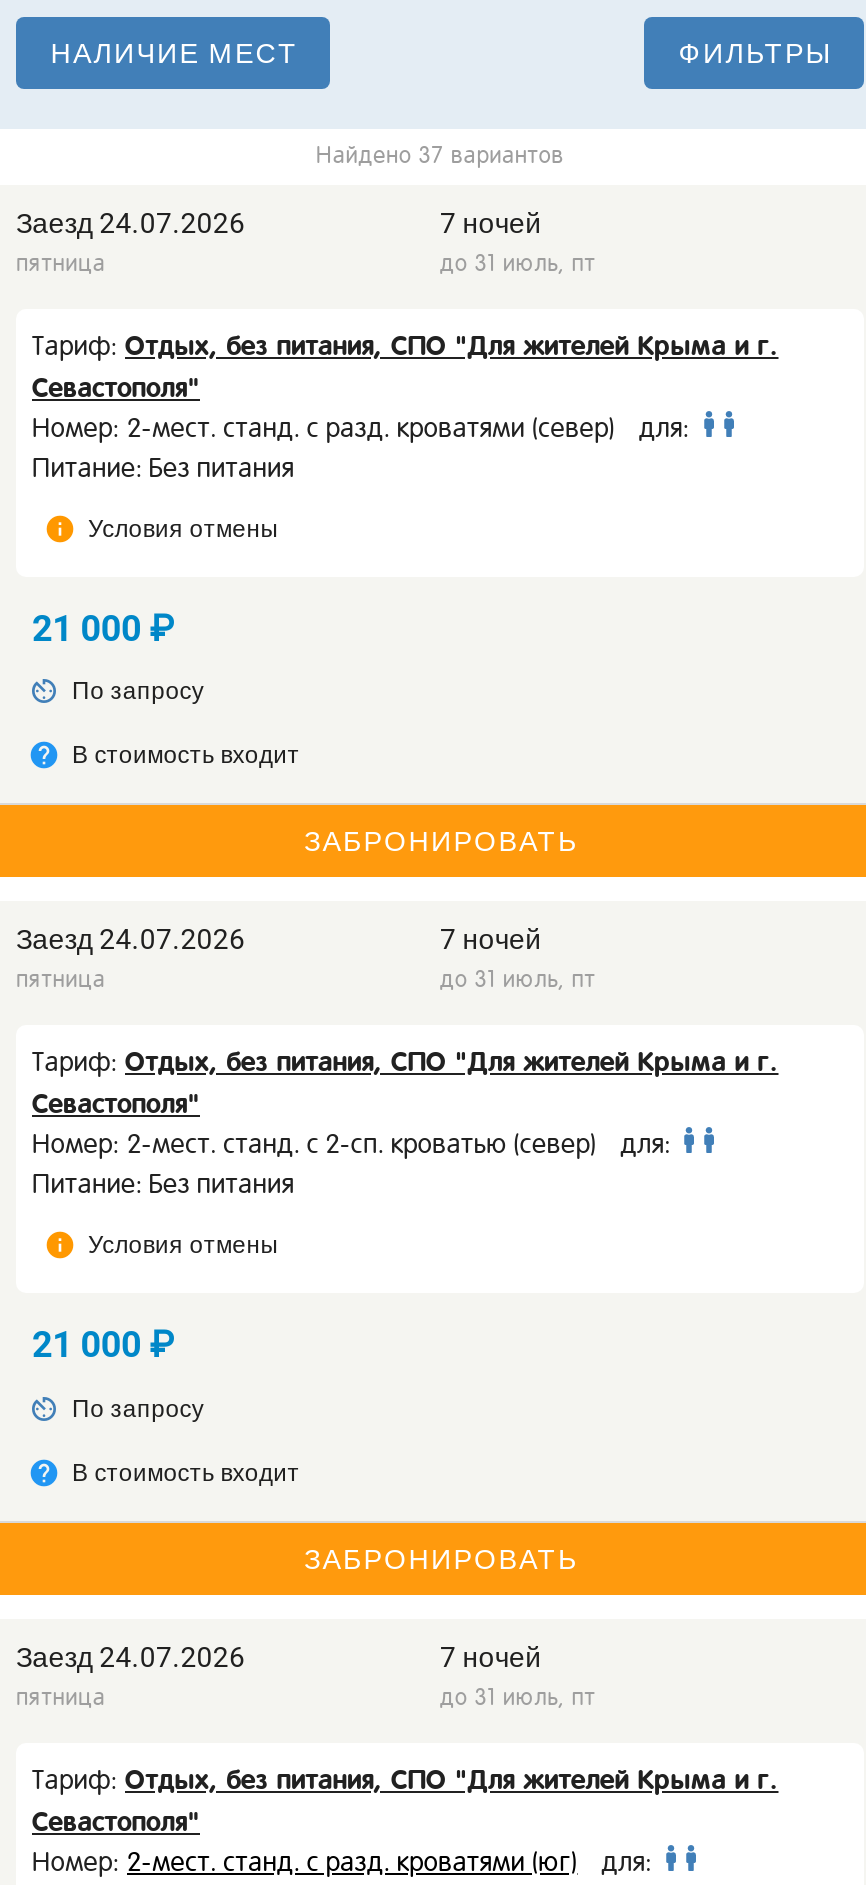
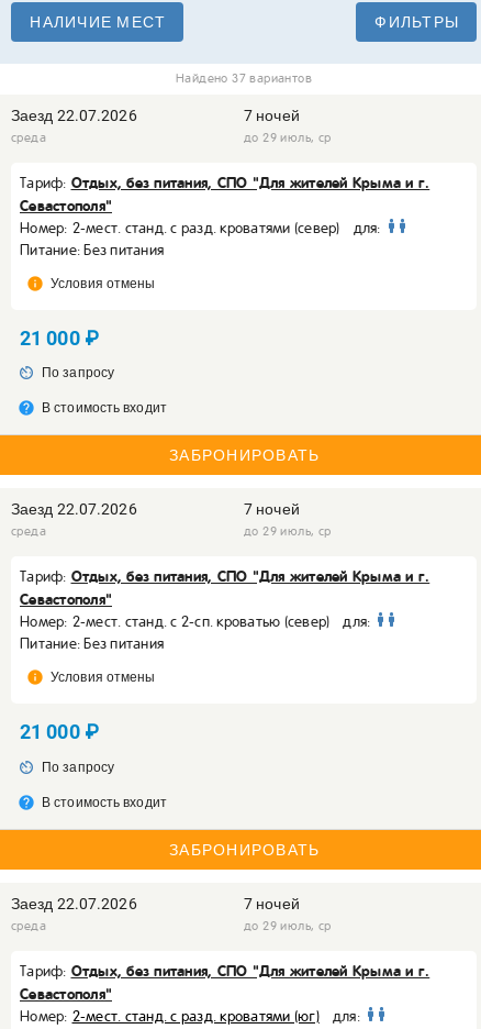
[16,206,245,276] Заезд 24.07.2026 | пятница -> [11,106,137,145] Заезд 22.07.2026 | среда
[440,250,595,276] до 31 июль, пт -> [244,130,331,145] до 29 июль, ср
[16,923,245,993] Заезд 24.07.2026 | пятница -> [11,500,137,539] Заезд 22.07.2026 | среда
[440,967,595,993] до 31 июль, пт -> [244,525,331,539] до 29 июль, ср
[16,1640,245,1710] Заезд 24.07.2026 | пятница -> [11,895,137,933] Заезд 22.07.2026 | среда
[440,1684,595,1710] до 31 июль, пт -> [244,919,331,933] до 29 июль, ср

